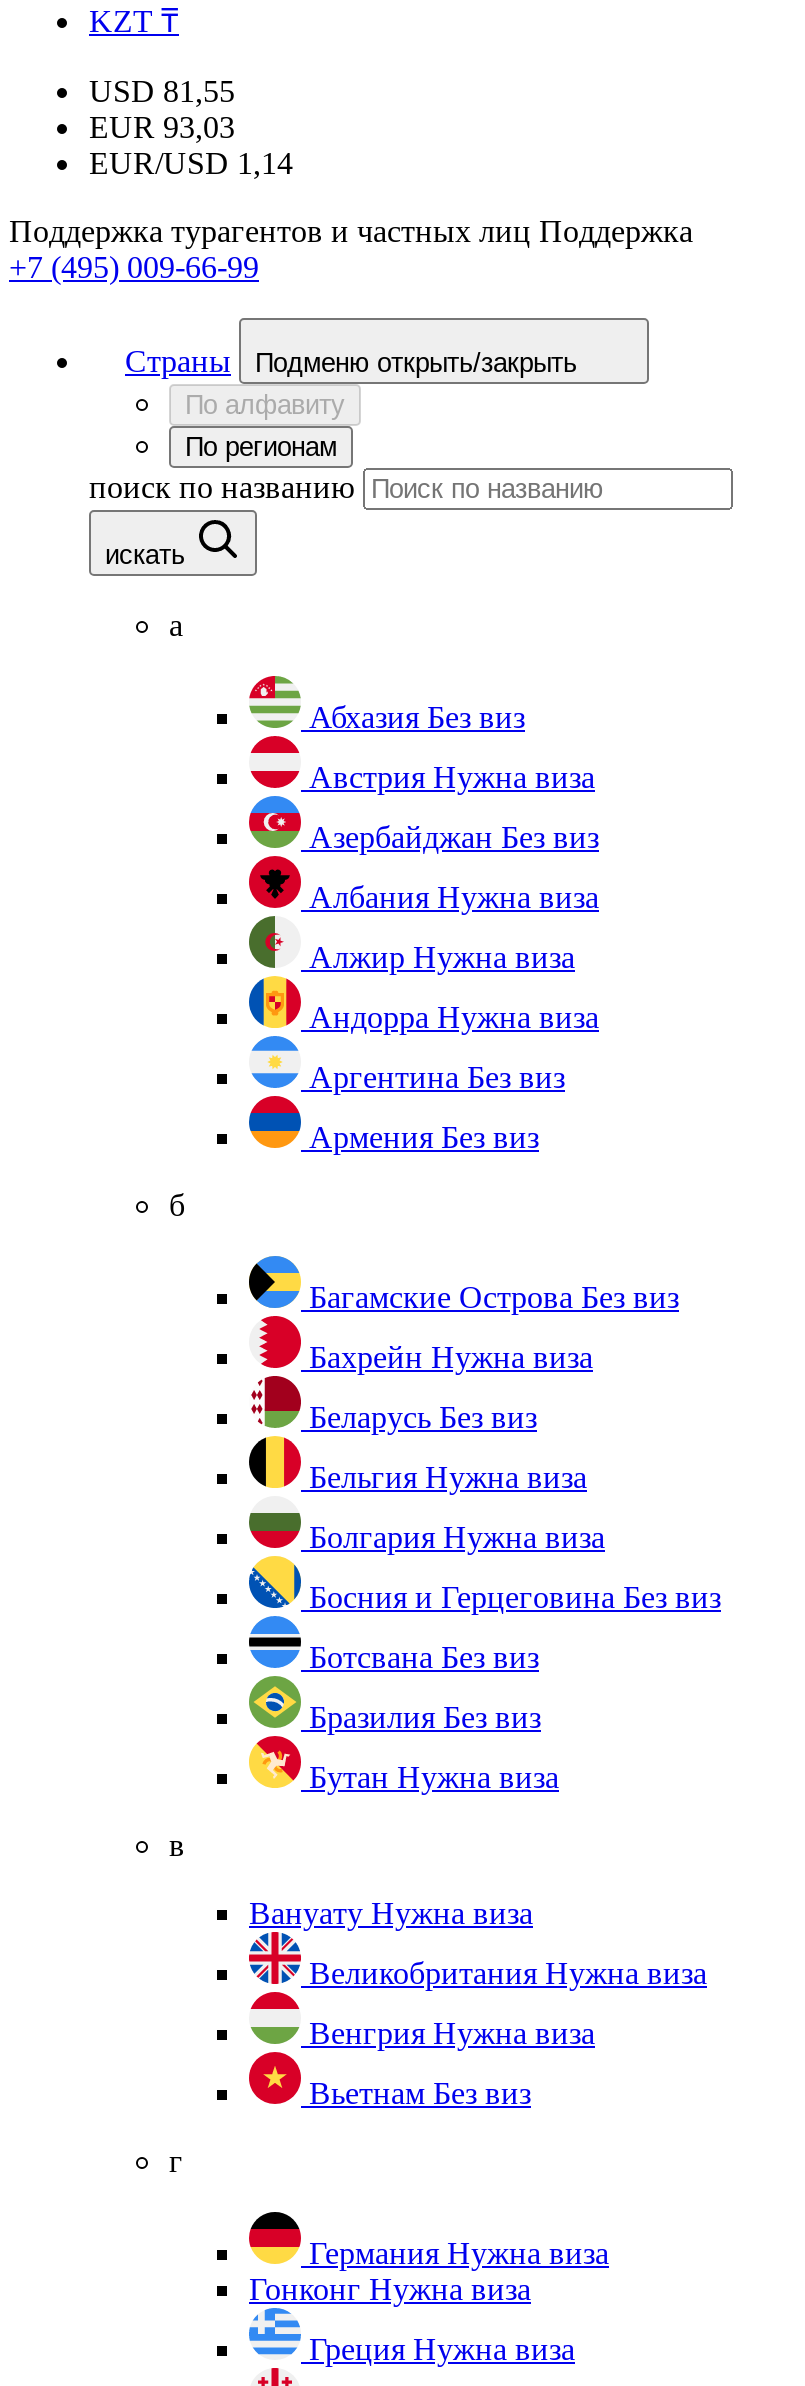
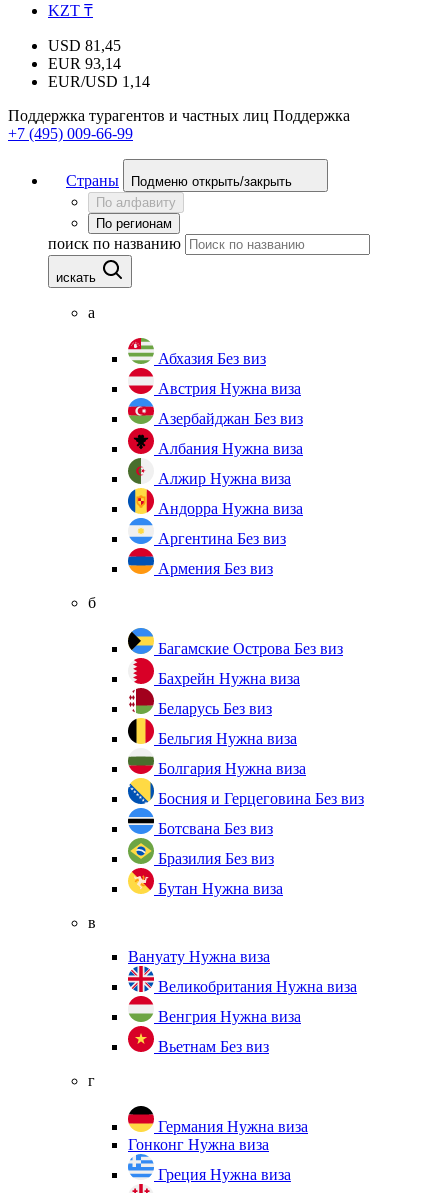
[89,74,235,108] USD 81,55 -> [48,37,121,54] USD 81,45
[89,110,235,144] EUR 93,03 -> [48,55,121,72] EUR 93,14

